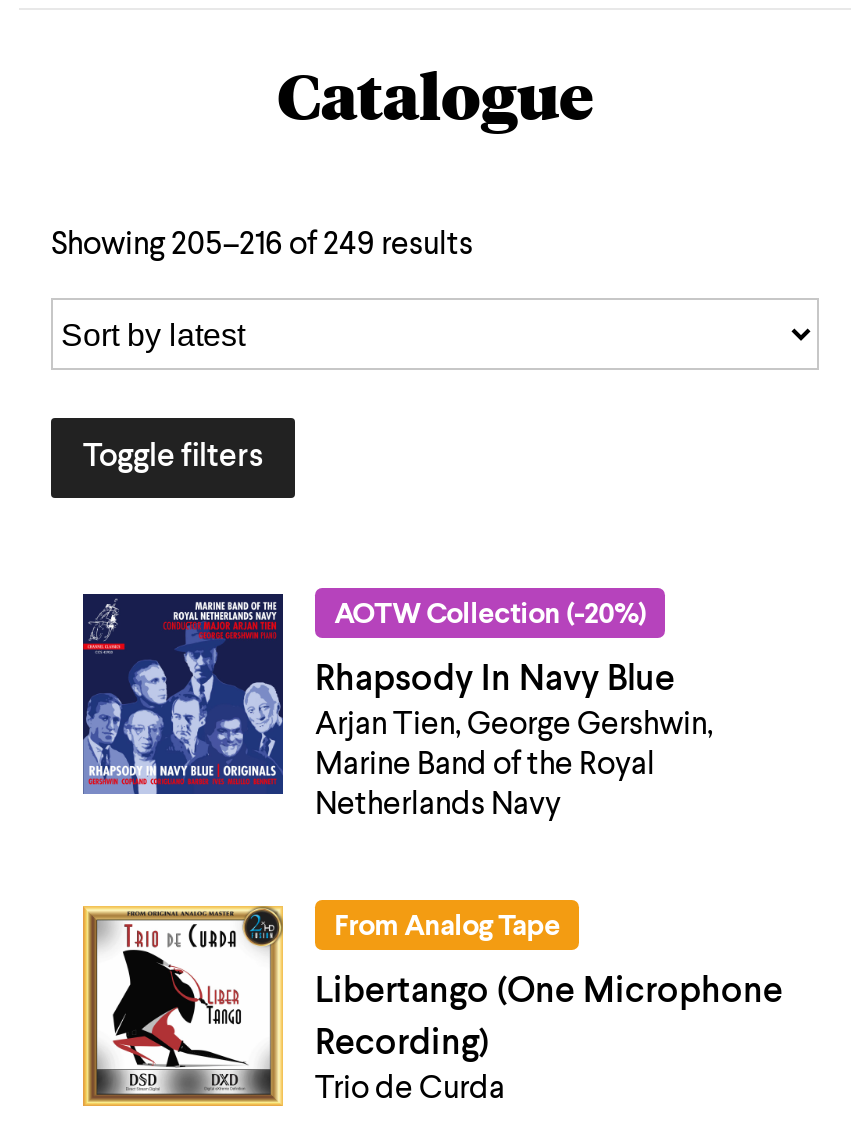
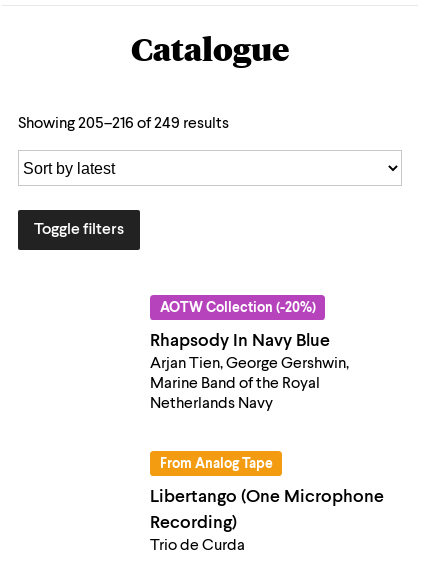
[81,592,285,796] [image] -> none
[81,904,285,1108] [image] -> none

